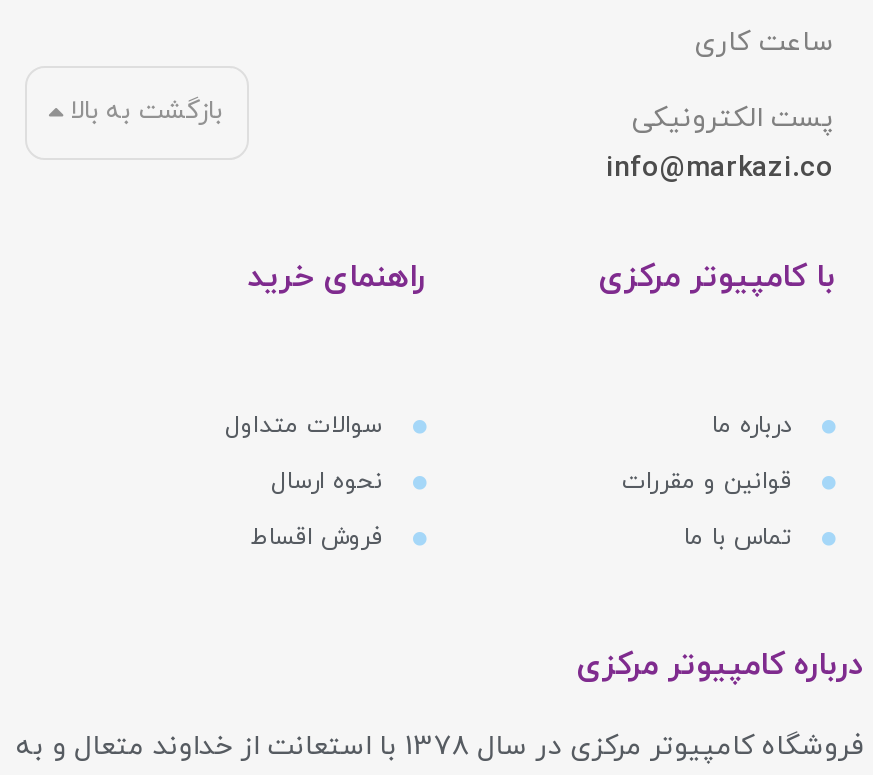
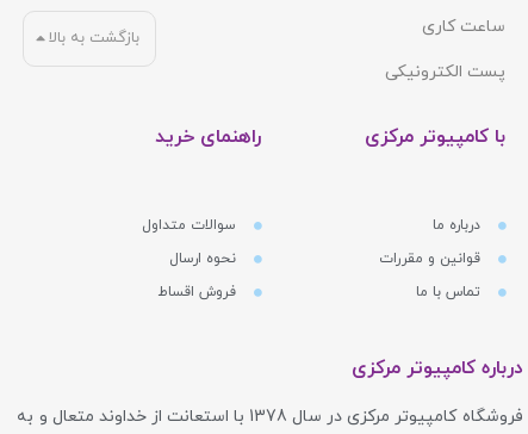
[606,150,834,188] info@markazi.co -> none

